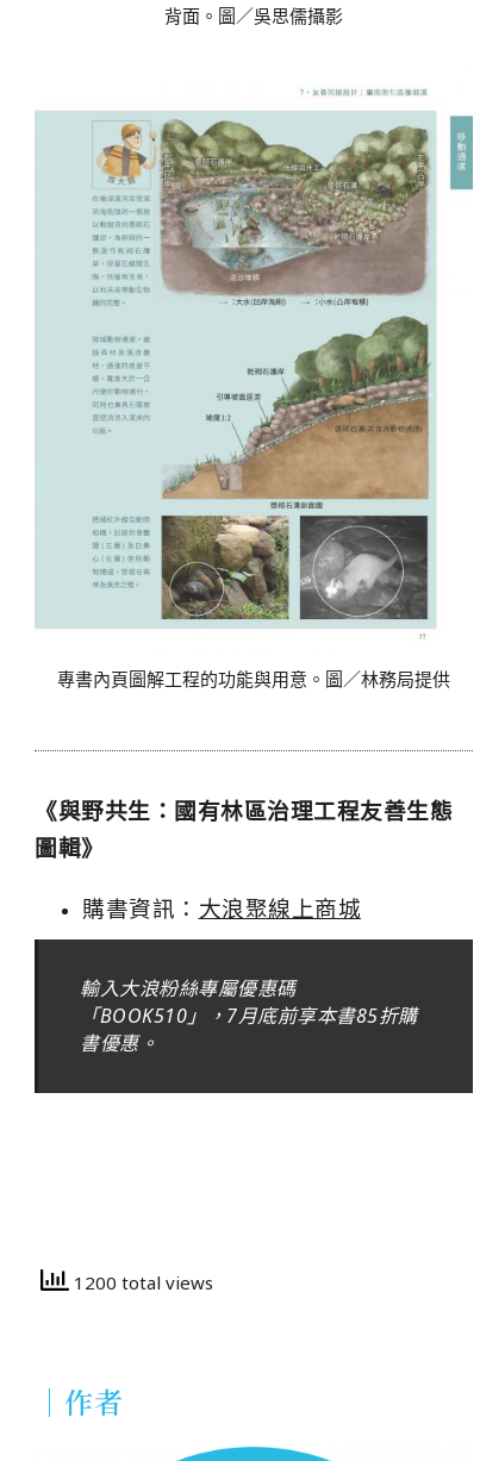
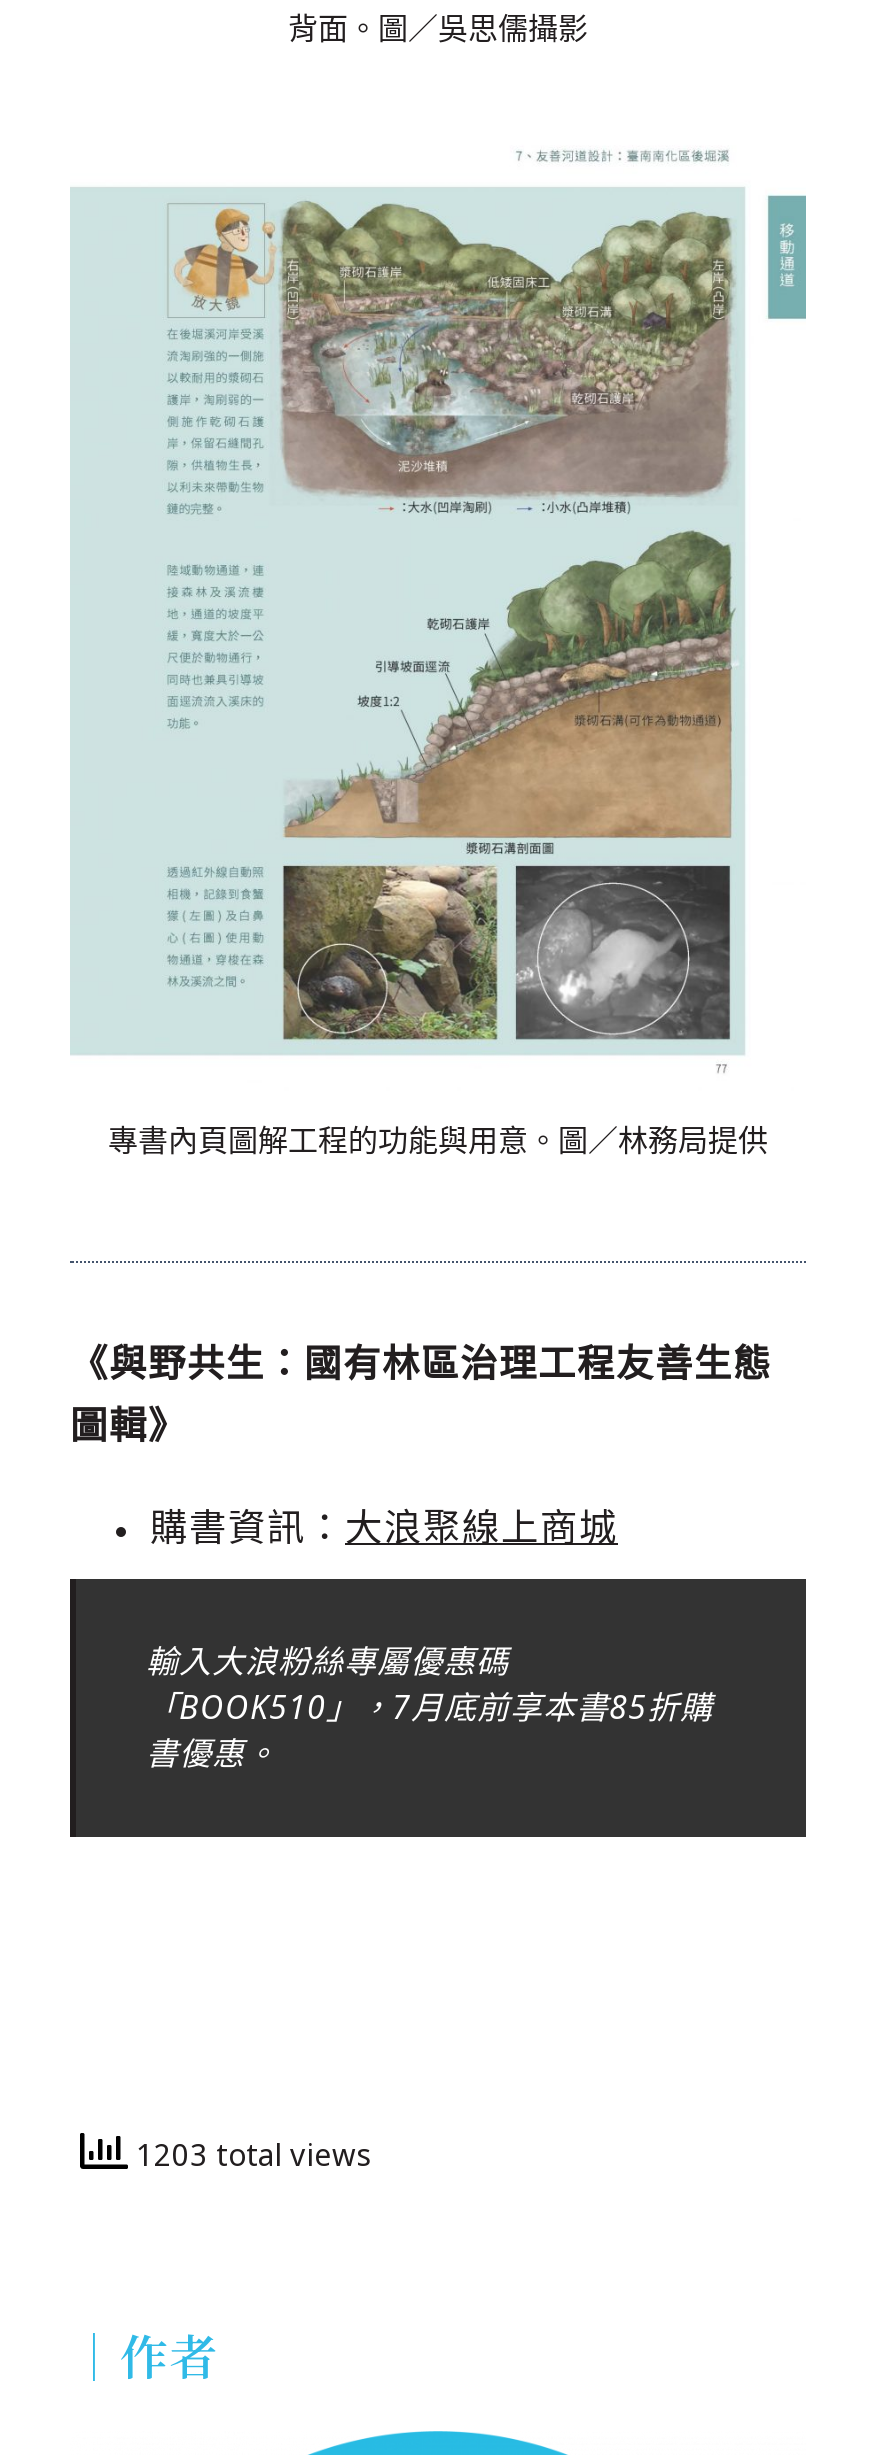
[69,1270,213,1294] 1200 total views -> [128,2134,370,2174] 1203 total views

